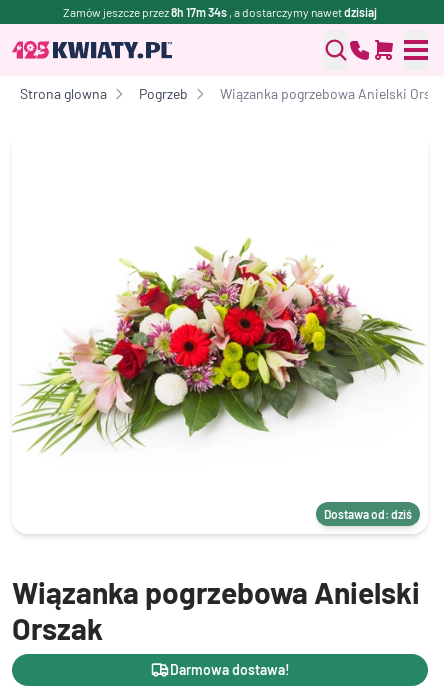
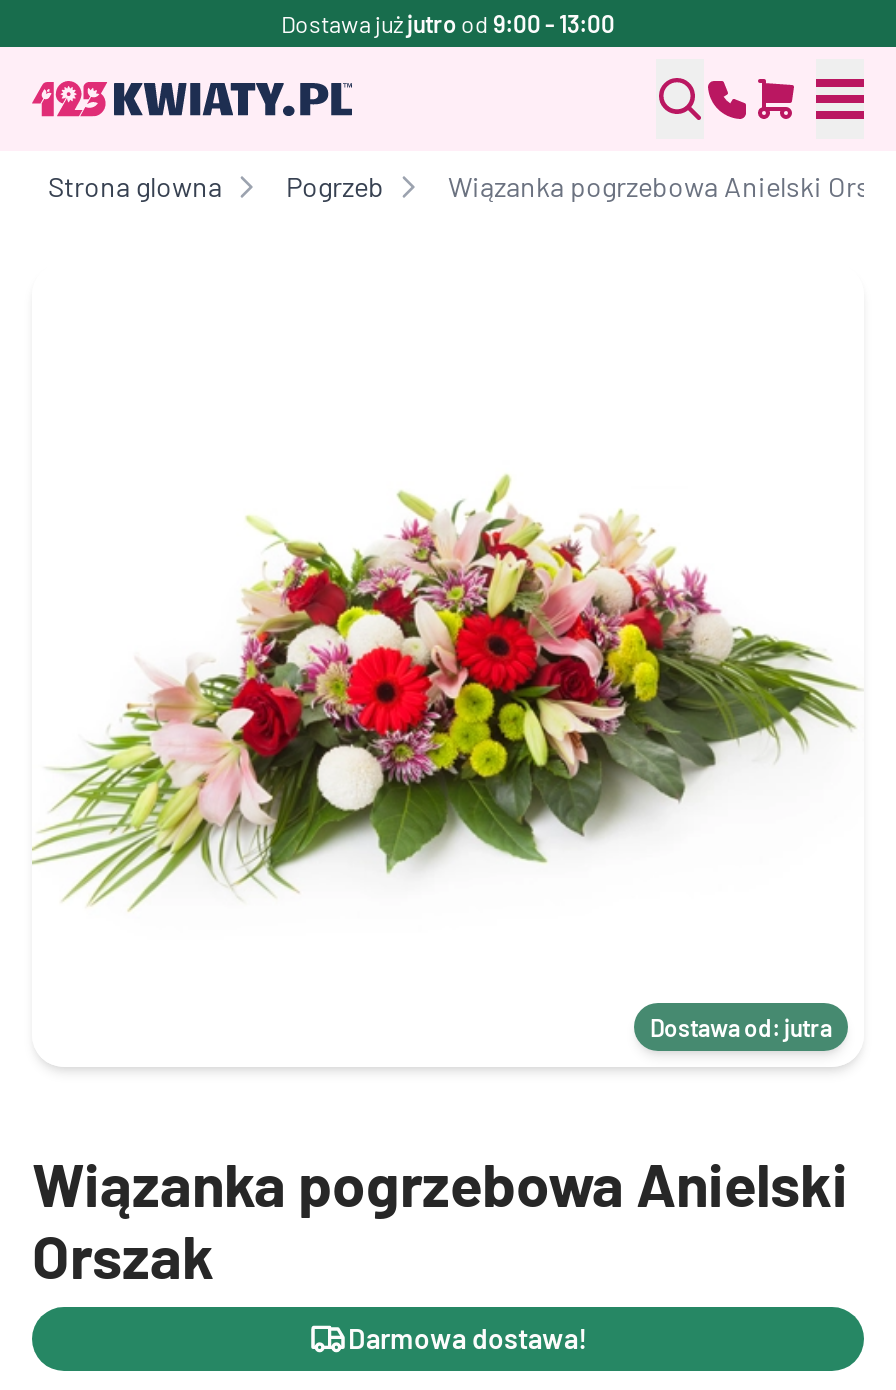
[63,5,377,19] Zamów jeszcze przez8h 17m 34s, a dostarczymy nawetdzisiaj -> [281,9,615,37] Dostawa już jutro od 9:00 - 13:00
[324,506,412,520] Dostawa od: dziś -> [650,1012,832,1040] Dostawa od: jutra

